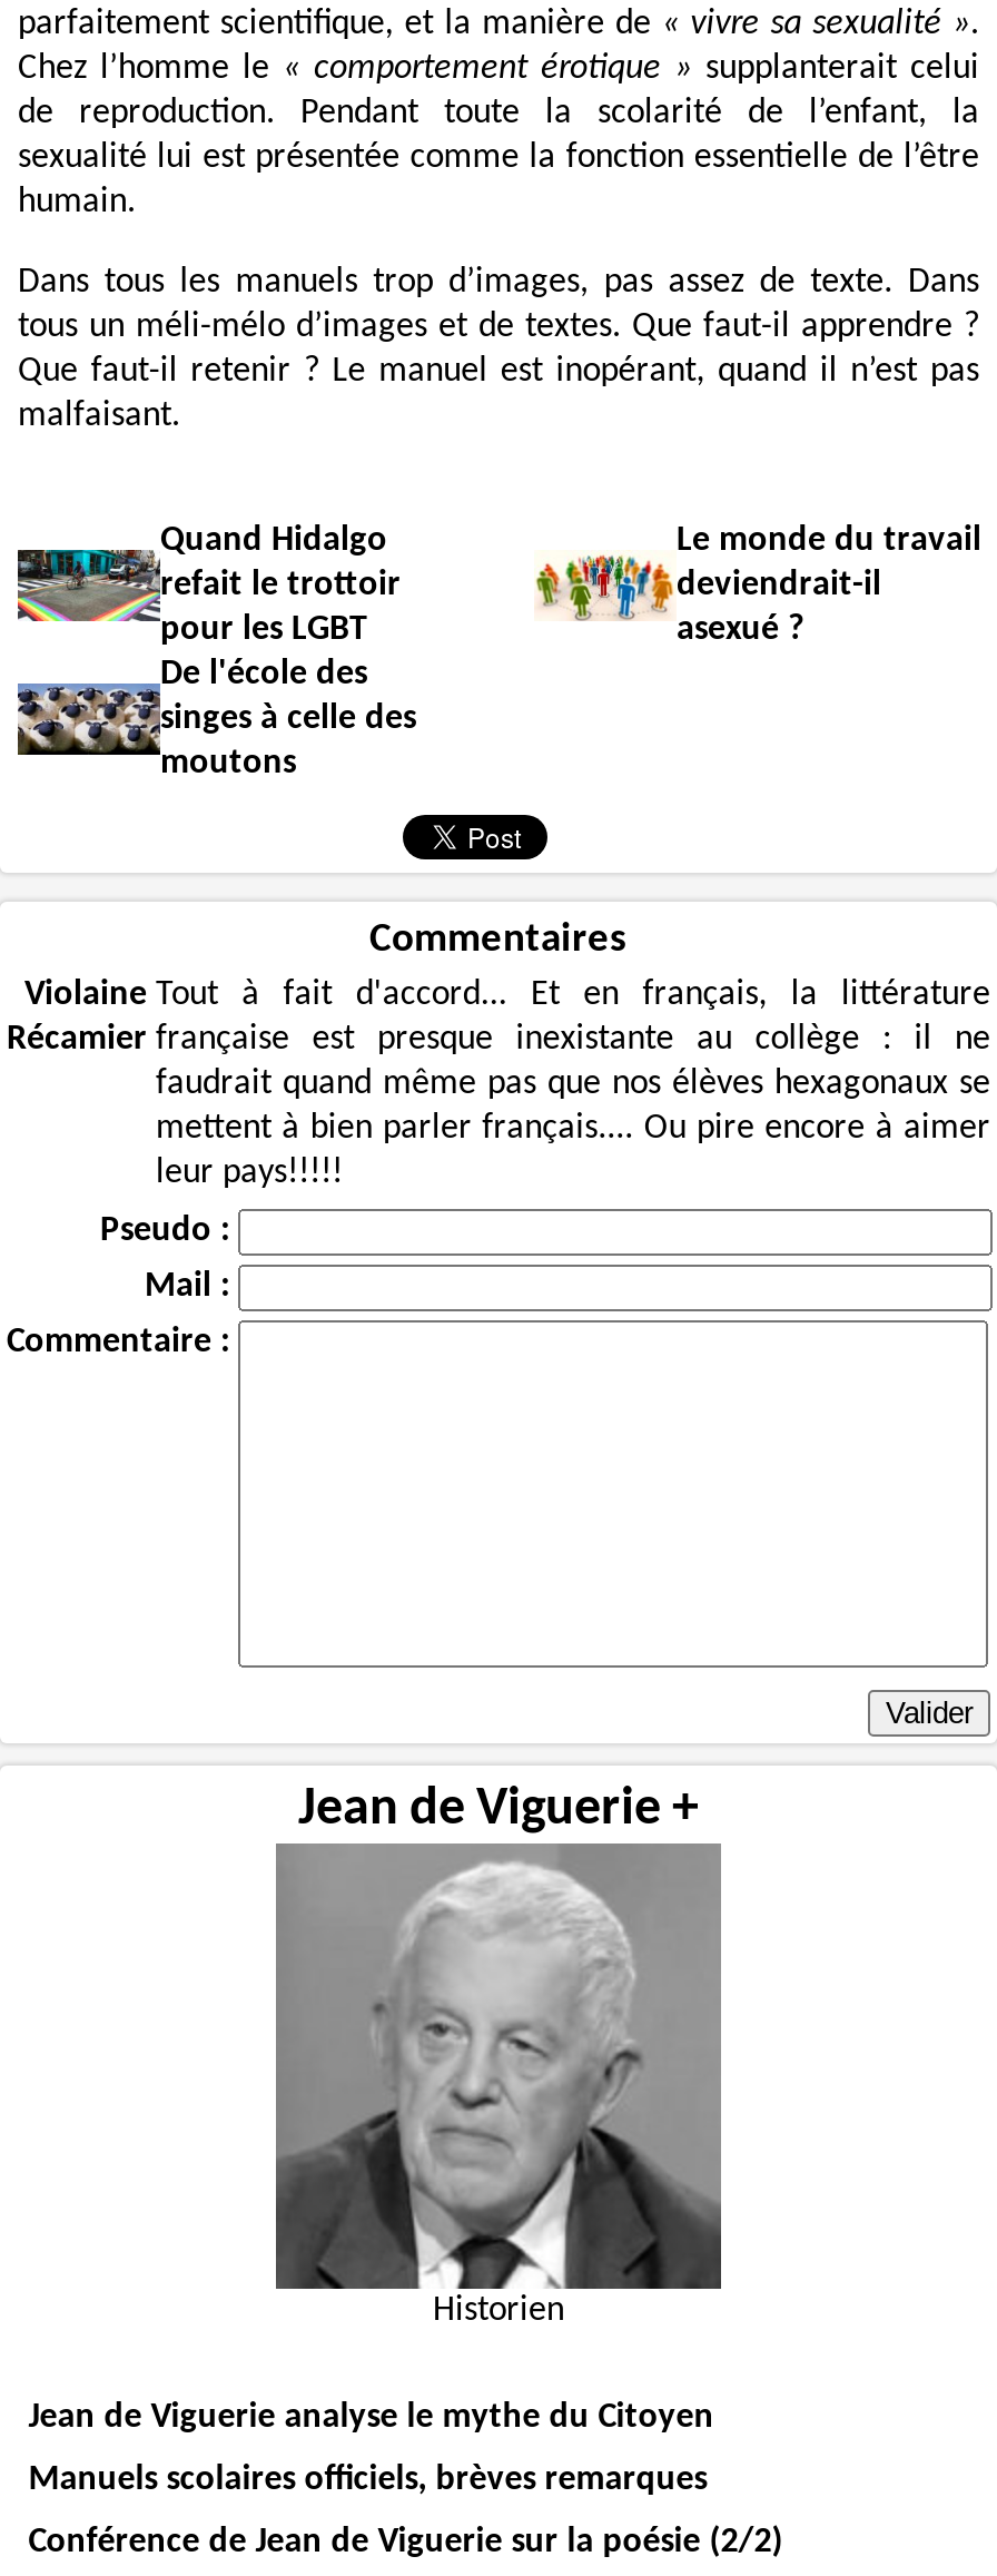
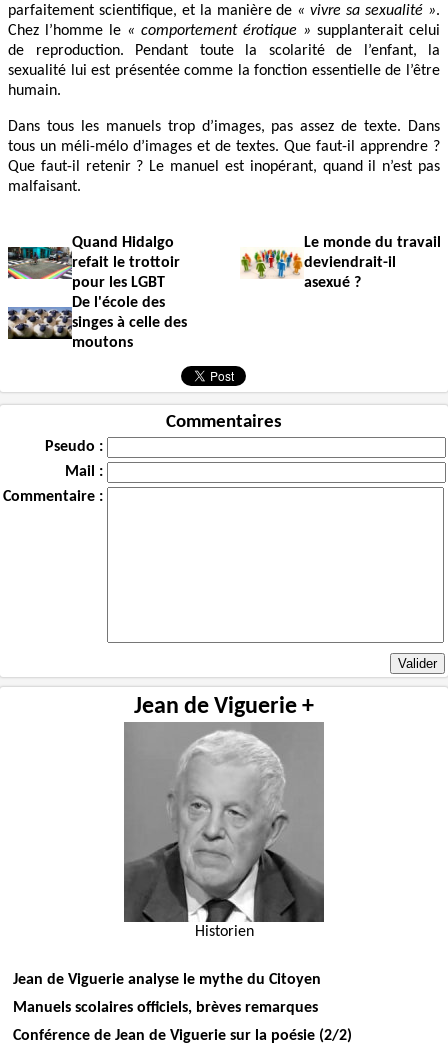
[7,977,147,1058] Violaine | Récamier -> none
[156,977,990,1191] Tout à fait d'accord... Et en français, la littérature | française est presque inexistante au collège : il ne | faudrait quand même pas que nos élèves hexagonaux se | mettent à bien parler français.... Ou pire encore à aimer | leur pays!!!!! -> none

